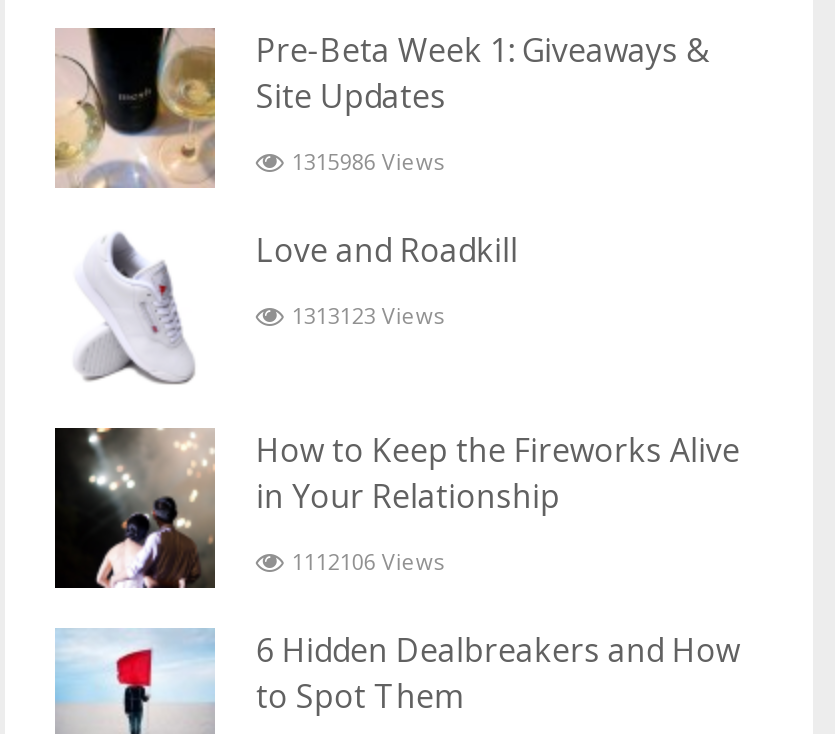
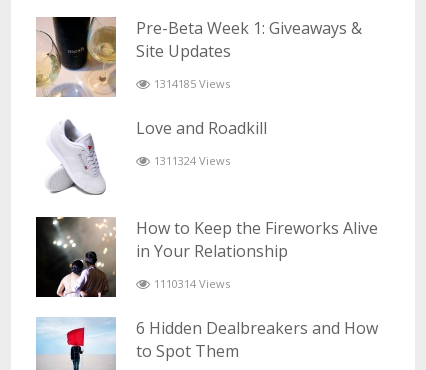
[286,146,444,176] 1315986 Views -> [151,76,230,91] 1314185 Views
[286,300,444,330] 1313123 Views -> [151,153,230,168] 1311324 Views
[286,546,444,576] 1112106 Views -> [151,276,230,291] 1110314 Views

